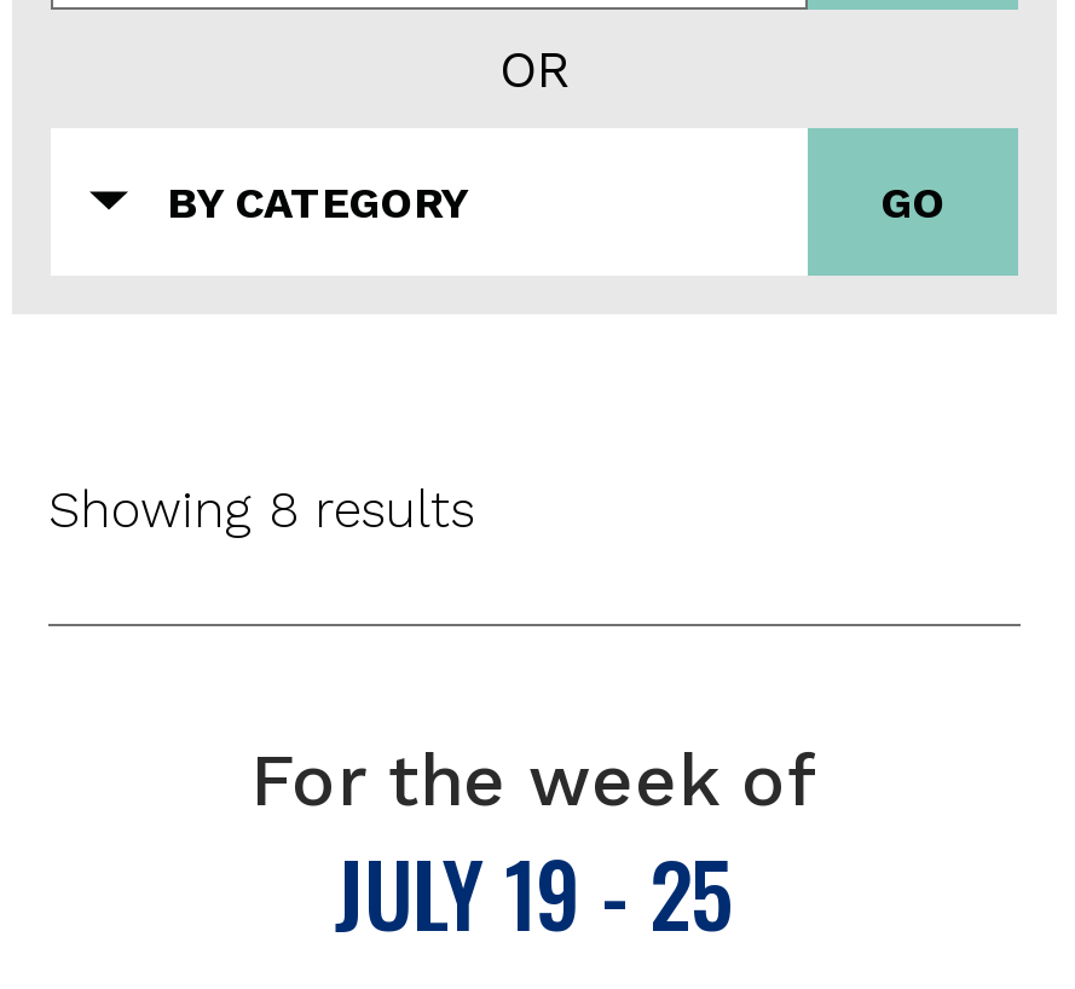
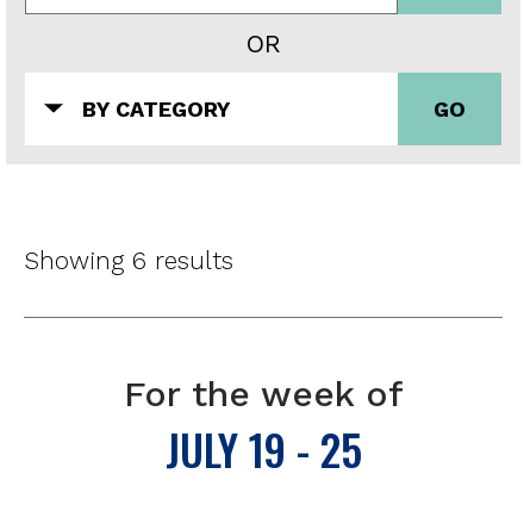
[48,478,474,539] Showing 8 results -> [24,245,233,275] Showing 6 results

